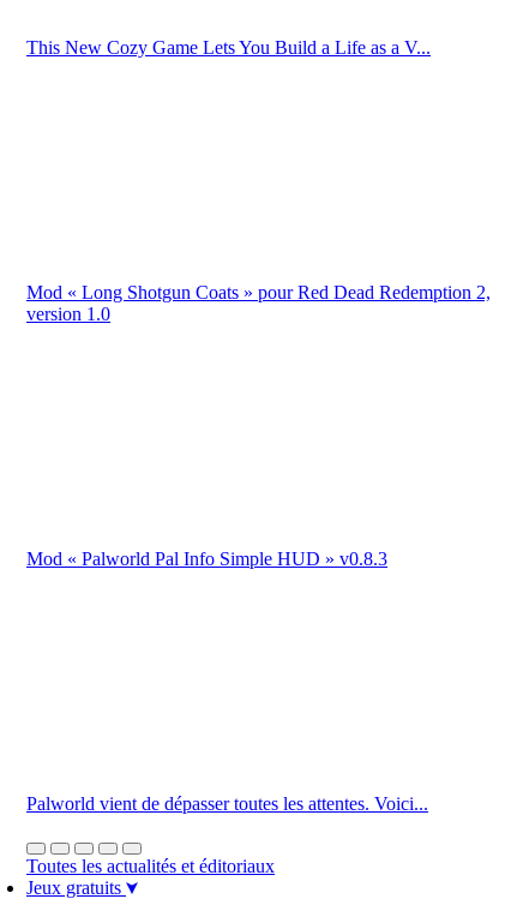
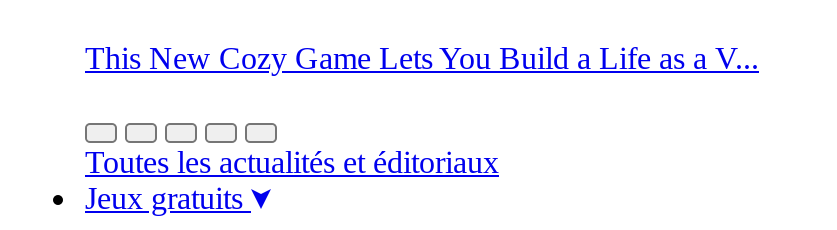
[26,282,491,324] Mod « Long Shotgun Coats » pour Red Dead Redemption 2, | version 1.0 -> none
[26,549,387,569] Mod « Palworld Pal Info Simple HUD » v0.8.3 -> none
[26,793,428,814] Palworld vient de dépasser toutes les attentes. Voici... -> none

